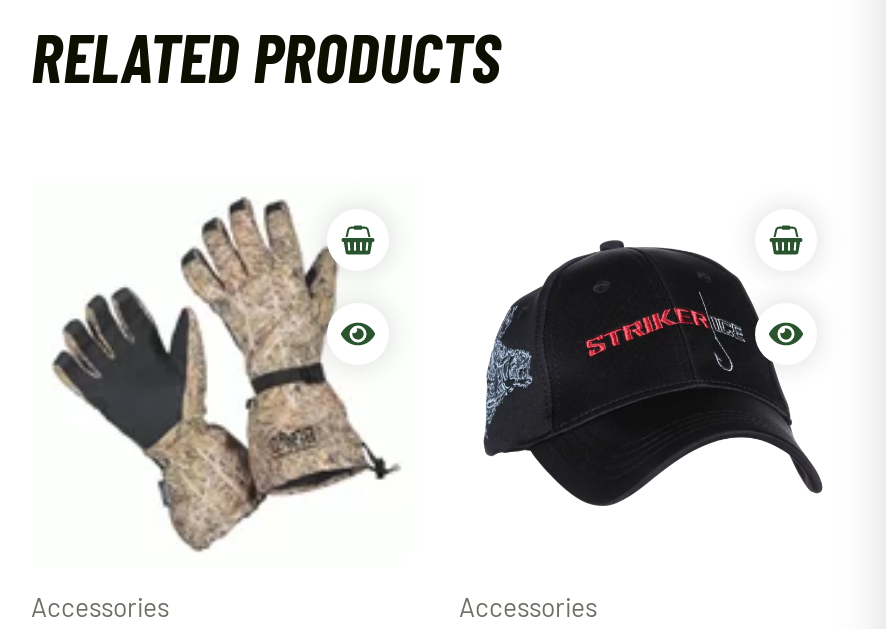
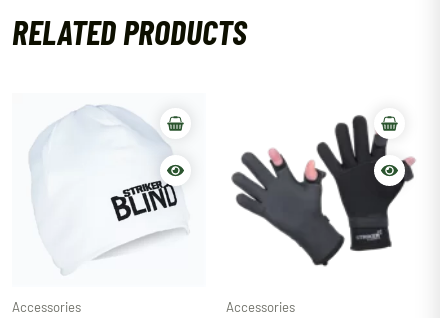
[51,195,401,553] [image] -> [23,103,196,279] [image]
[471,223,837,525] [image] -> [231,114,416,267] [image]

